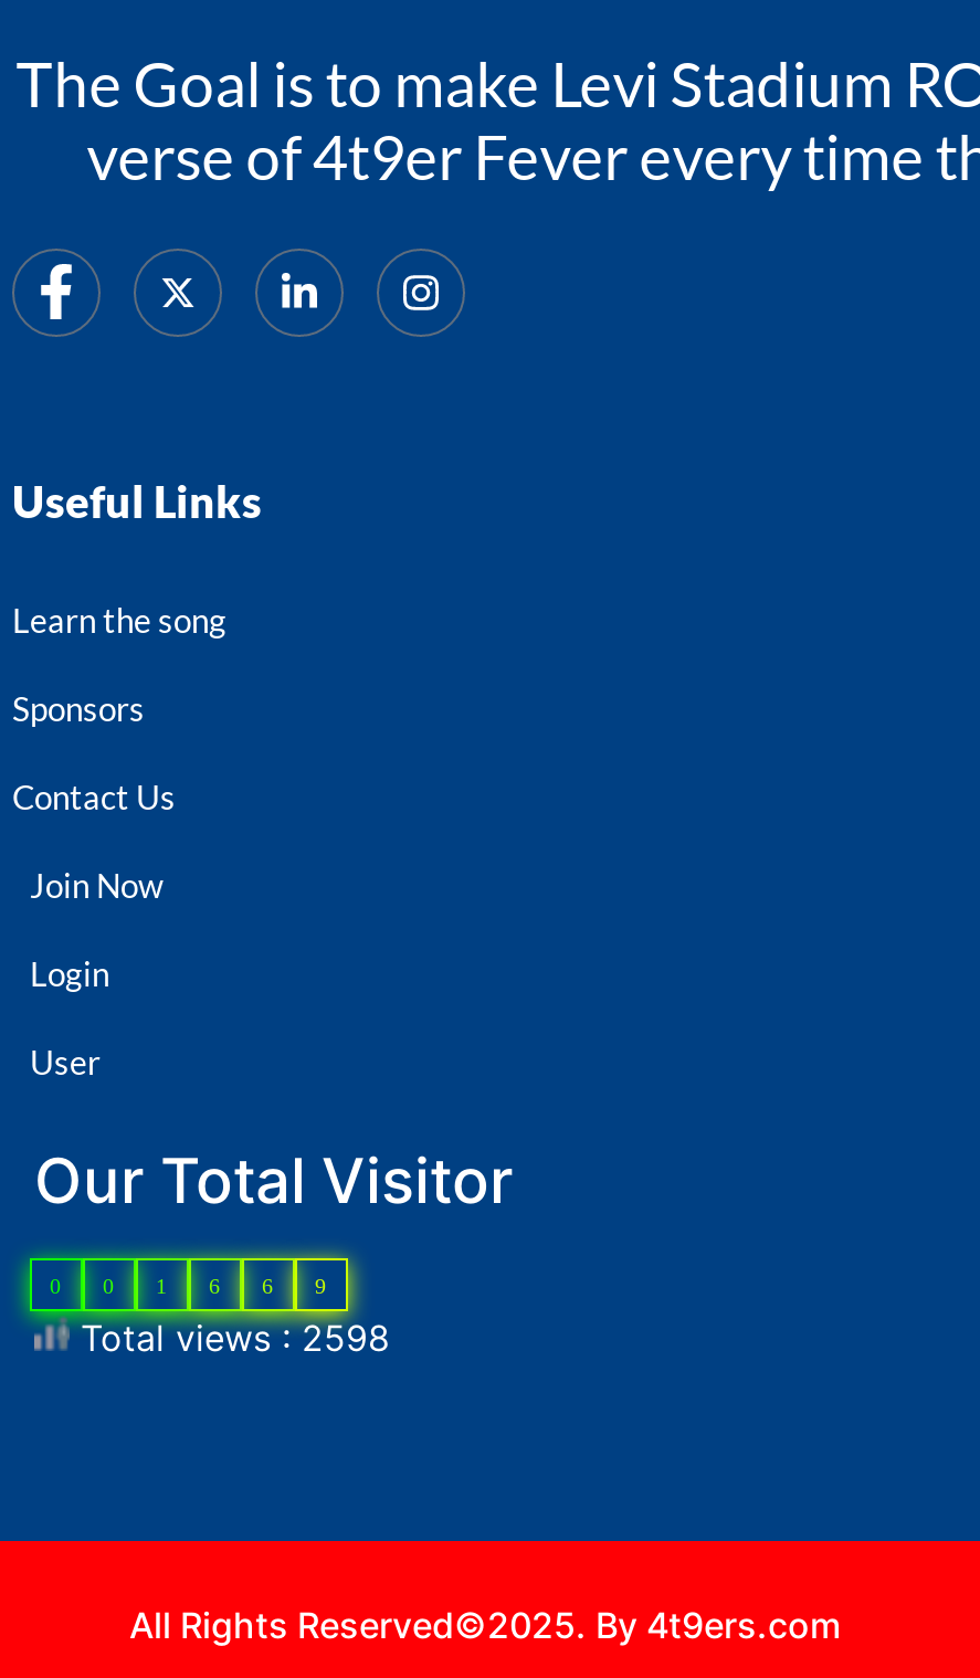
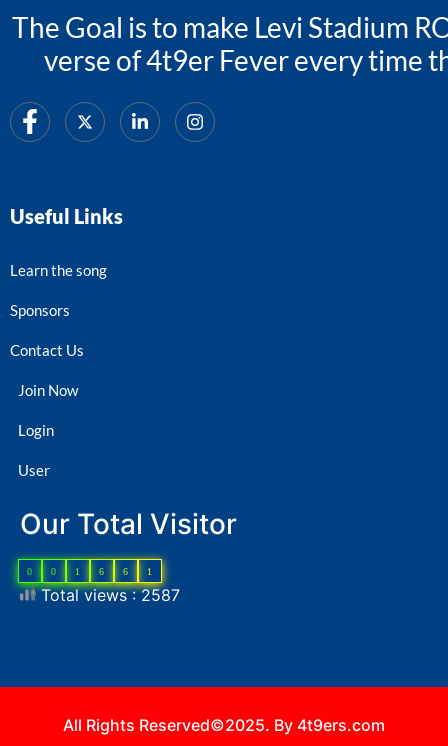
[50,1274,326,1298] 0 0 1 6 6 9 -> [27,566,152,577] 0 0 1 6 6 1
[70,1316,390,1360] Total views : 2598 -> [36,585,180,605] Total views : 2587

